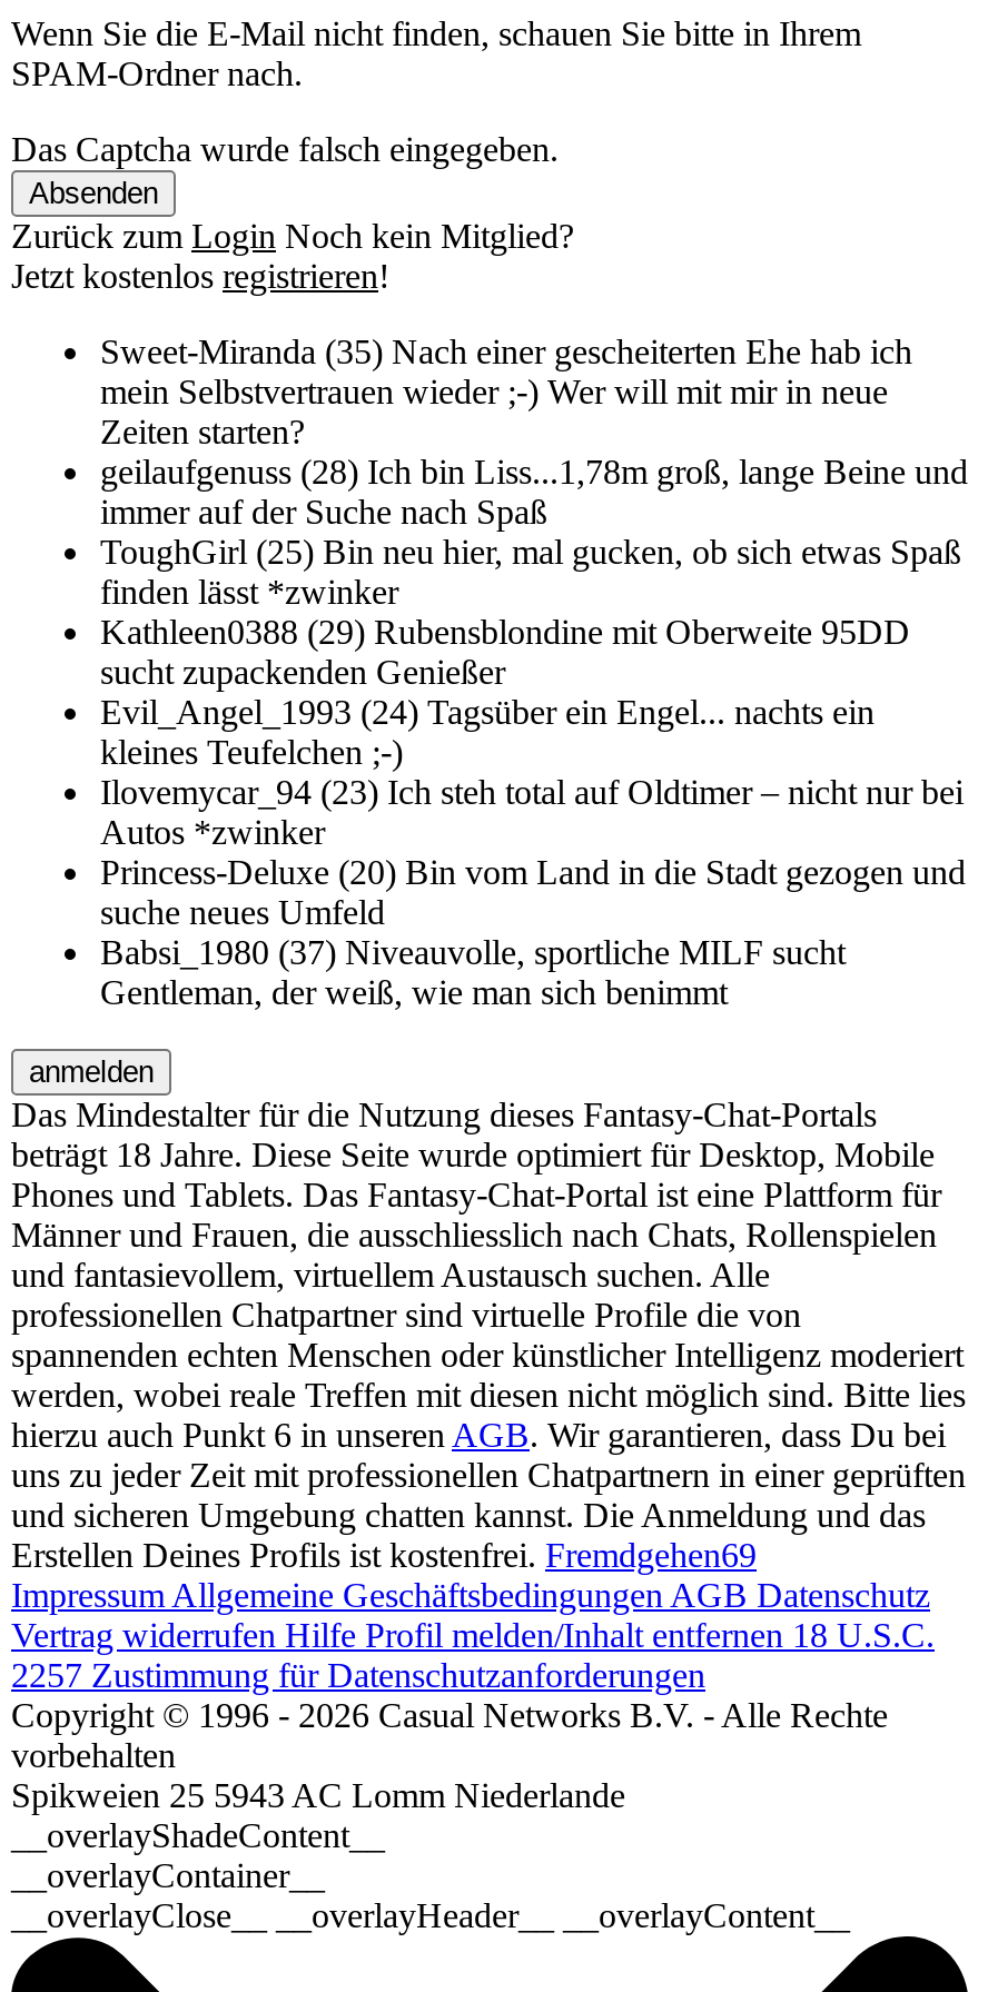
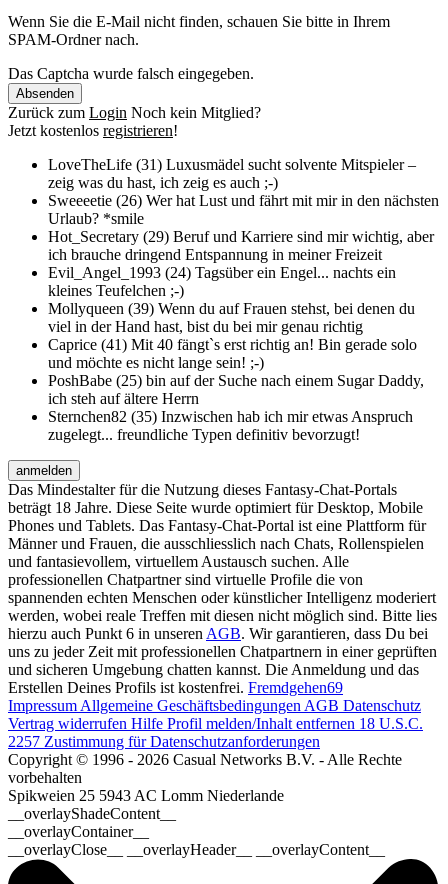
[100,331,968,690] Sweet-Miranda (35) Nach einer gescheiterten Ehe hab ich | mein Selbstvertrauen wieder ;-) Wer will mit mir in neue | Zeiten starten? | geilaufgenuss (28) Ich bin Liss...1,78m groß, lange Beine und | immer auf der Suche nach Spaß | ToughGirl (25) Bin neu hier, mal gucken, ob sich etwas Spaß | finden lässt *zwinker | Kathleen0388 (29) Rubensblondine mit Oberweite 95DD | sucht zupackenden Genießer -> [48,155,439,262] LoveTheLife (31) Luxusmädel sucht solvente Mitspieler – | zeig was du hast, ich zeig es auch ;-) | Sweeeetie (26) Wer hat Lust und fährt mit mir in den nächsten | Urlaub? *smile | Hot_Secretary (29) Beruf und Karriere sind mir wichtig, aber | ich brauche dringend Entspannung in meiner Freizeit
moved [100,692,875,770] -> [48,263,396,298]: Evil_Angel_1993 (24) Tagsüber ein Engel... nachts ein | kleines Teufelchen ;-)
[100,772,966,1010] Ilovemycar_94 (23) Ich steh total auf Oldtimer – nicht nur bei | Autos *zwinker | Princess-Deluxe (20) Bin vom Land in die Stadt gezogen und | suche neues Umfeld | Babsi_1980 (37) Niveauvolle, sportliche MILF sucht | Gentleman, der weiß, wie man sich benimmt -> [48,299,424,442] Mollyqueen (39) Wenn du auf Frauen stehst, bei denen du | viel in der Hand hast, bist du bei mir genau richtig | Caprice (41) Mit 40 fängt`s erst richtig an! Bin gerade solo | und möchte es nicht lange sein! ;-) | PoshBabe (25) bin auf der Suche nach einem Sugar Daddy, | ich steh auf ältere Herrn | Sternchen82 (35) Inzwischen hab ich mir etwas Anspruch | zugelegt... freundliche Typen definitiv bevorzugt!

